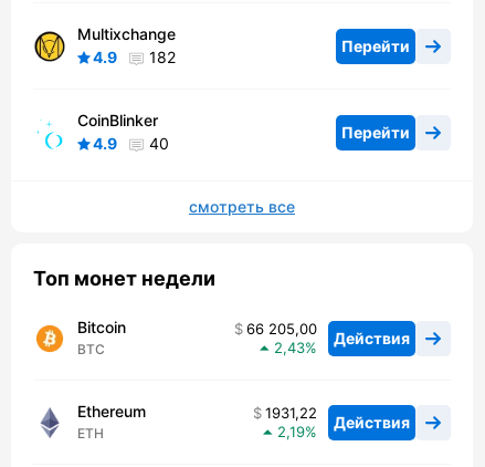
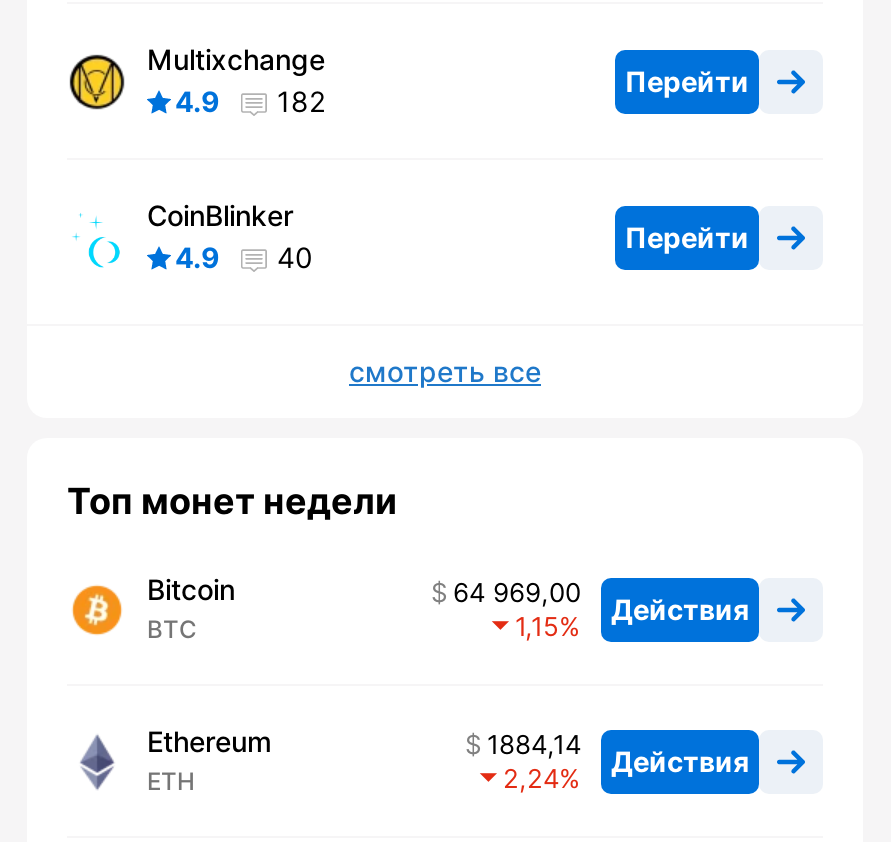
[246,320,410,347] 66 205,00 Действия -> [453,577,749,626] 64 969,00 Действия
[274,339,305,357] 2,43 -> [515,611,559,643] 1,15
[265,404,410,431] 1931,22 Действия -> [487,729,749,778] 1884,14 Действия
[277,423,305,441] 2,19 -> [503,763,559,795] 2,24

